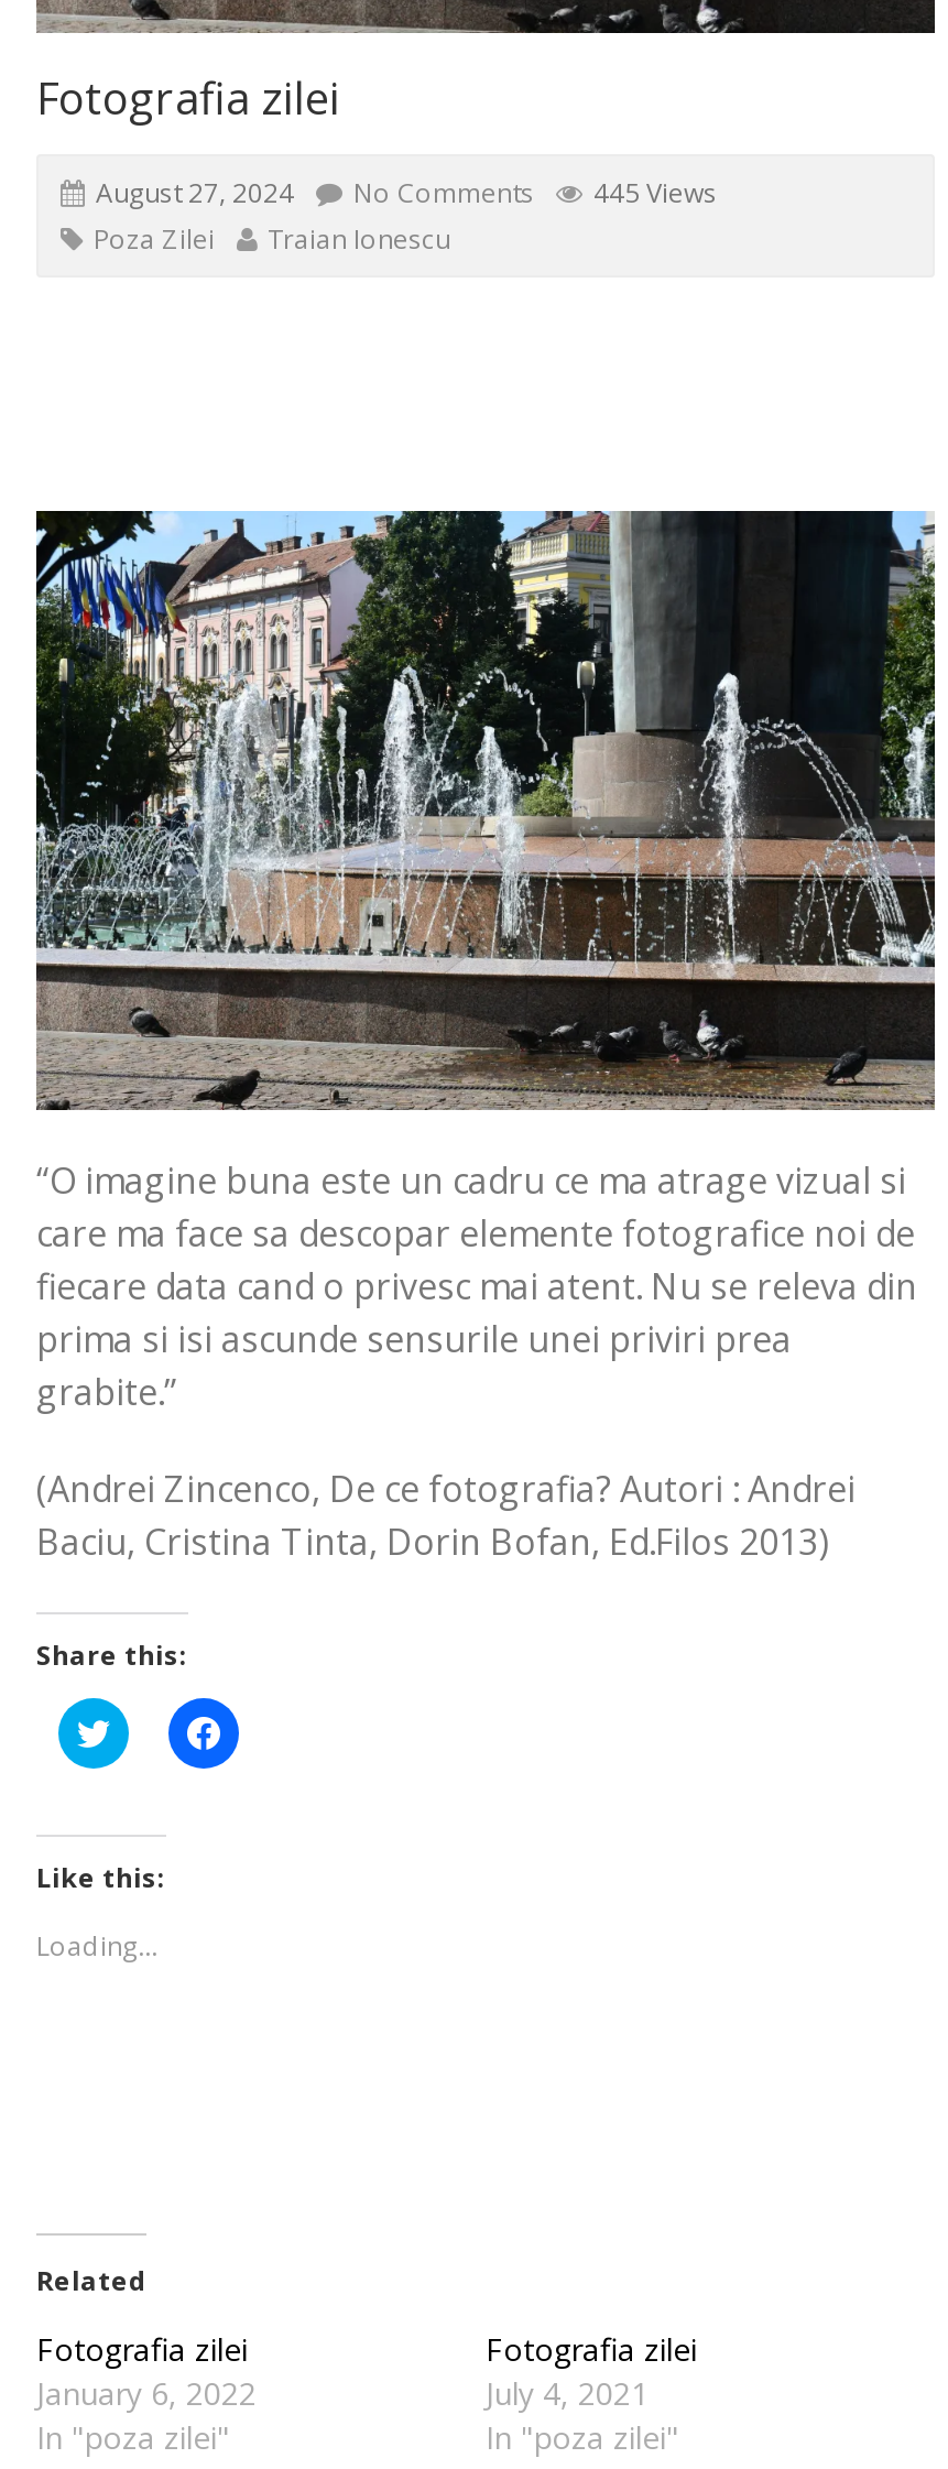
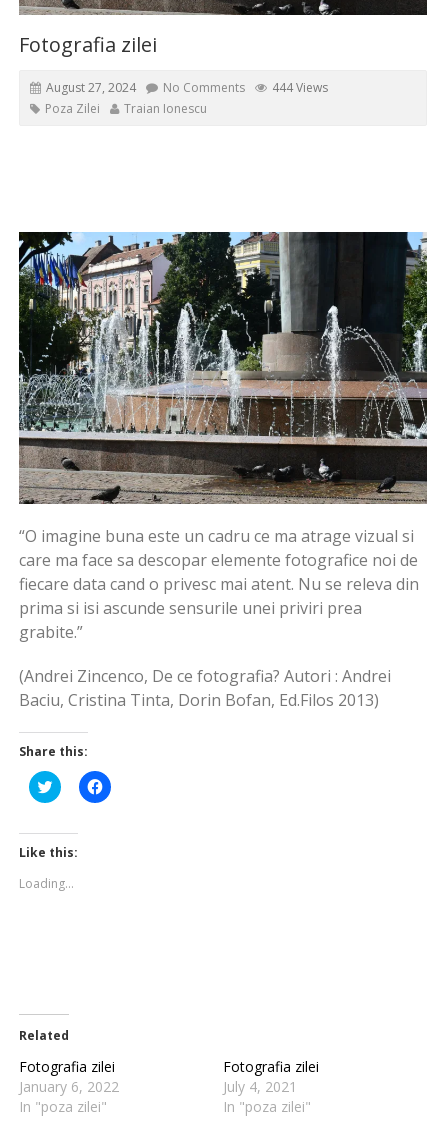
[96,173,717,211] August 27, 2024 No Comments 445 Views -> [46,79,328,96] August 27, 2024 No Comments 444 Views

